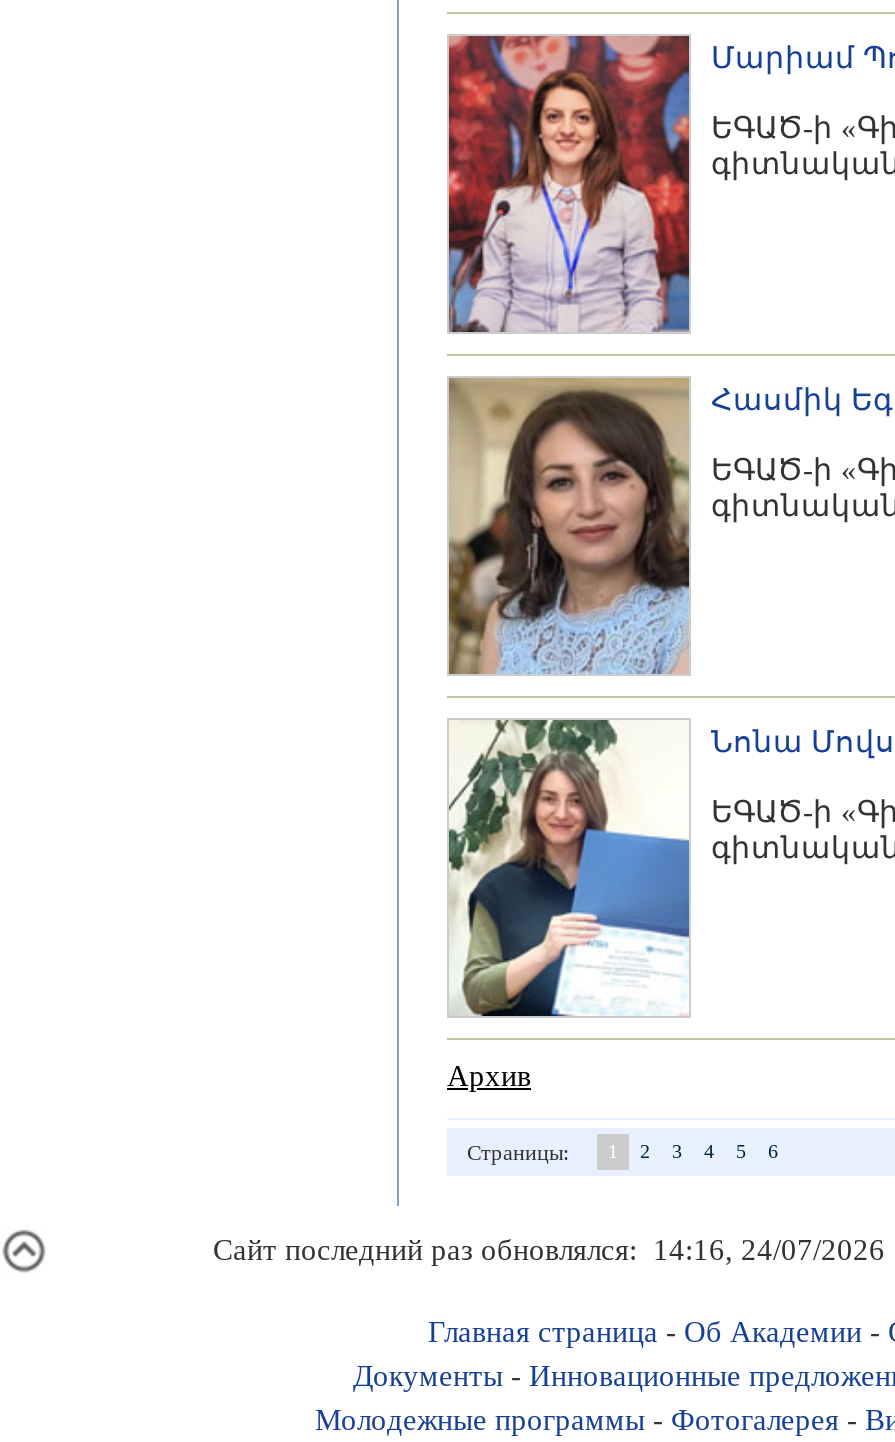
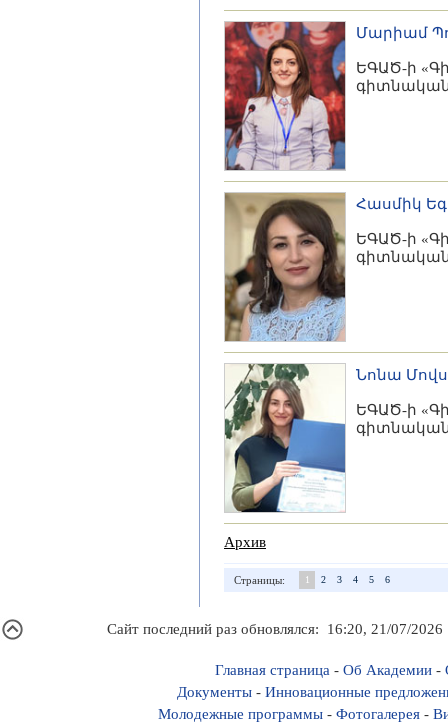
[213,1234,885,1266] Сайт последний раз обновлялся: 14:16, 24/07/2026 -> [107,621,443,637] Сайт последний раз обновлялся: 16:20, 21/07/2026

